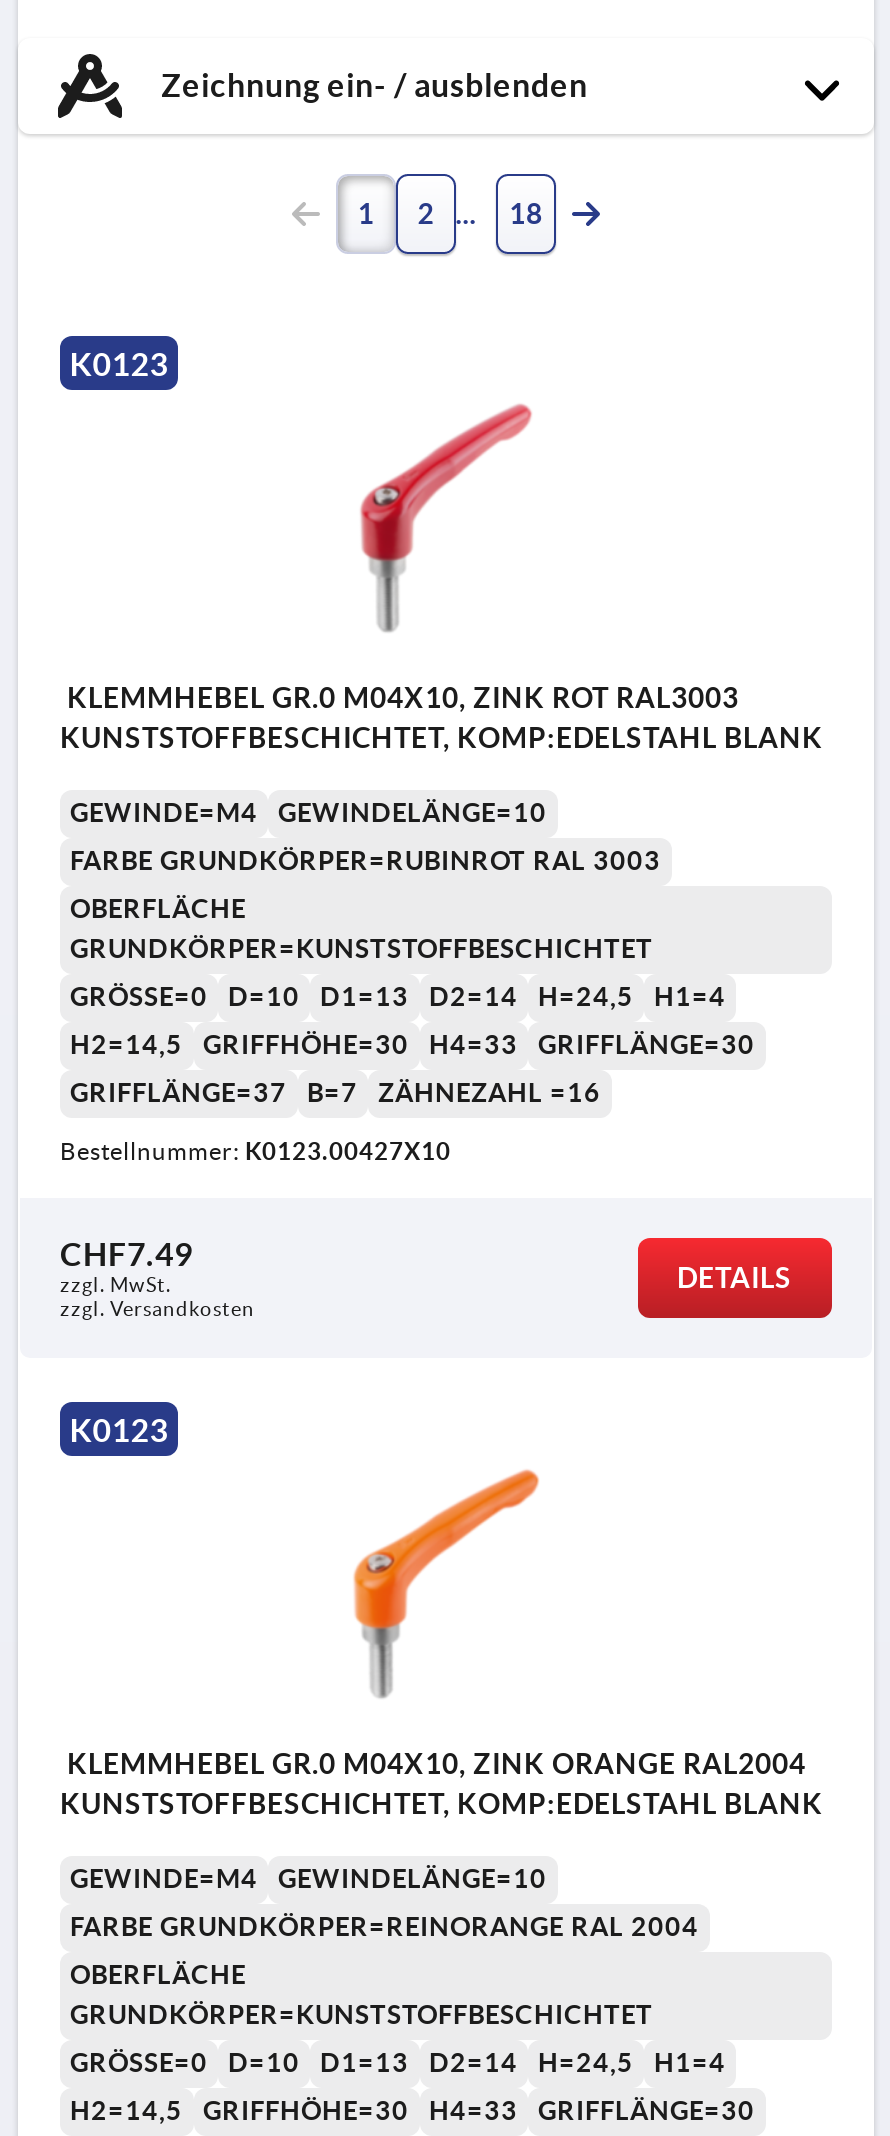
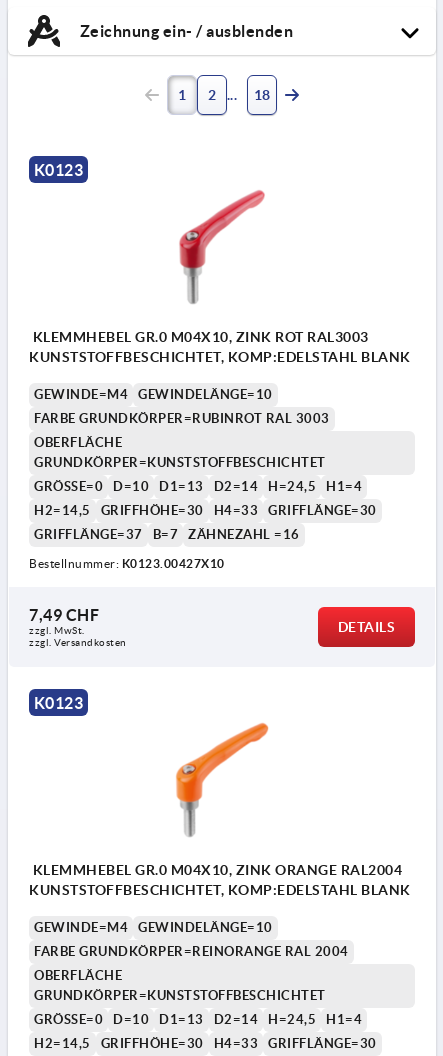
[60,1236,193,1272] CHF7.49 -> [29,606,99,624] 7,49 CHF

